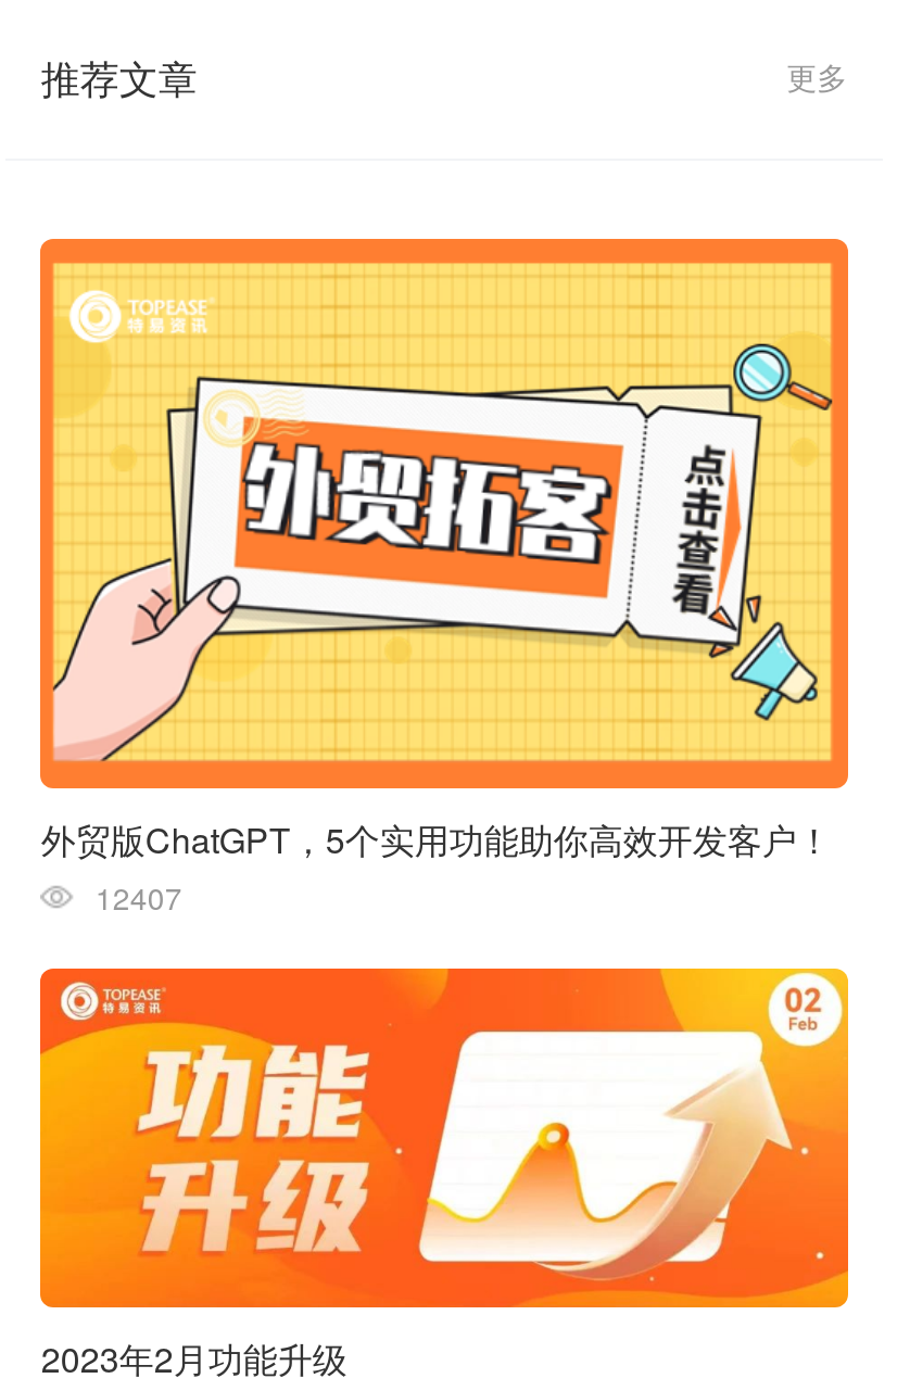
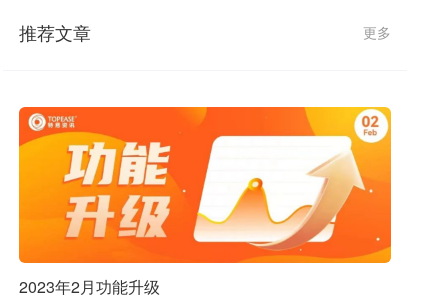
[38,239,850,918] [image] | 外贸版ChatGPT，5个实用功能助你高效开发客户！ | 12407 -> none

